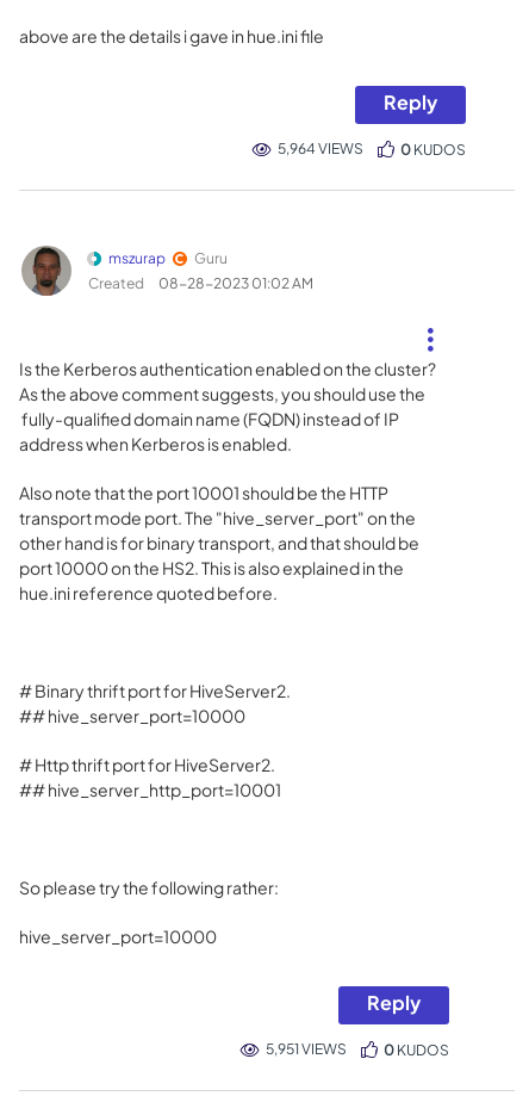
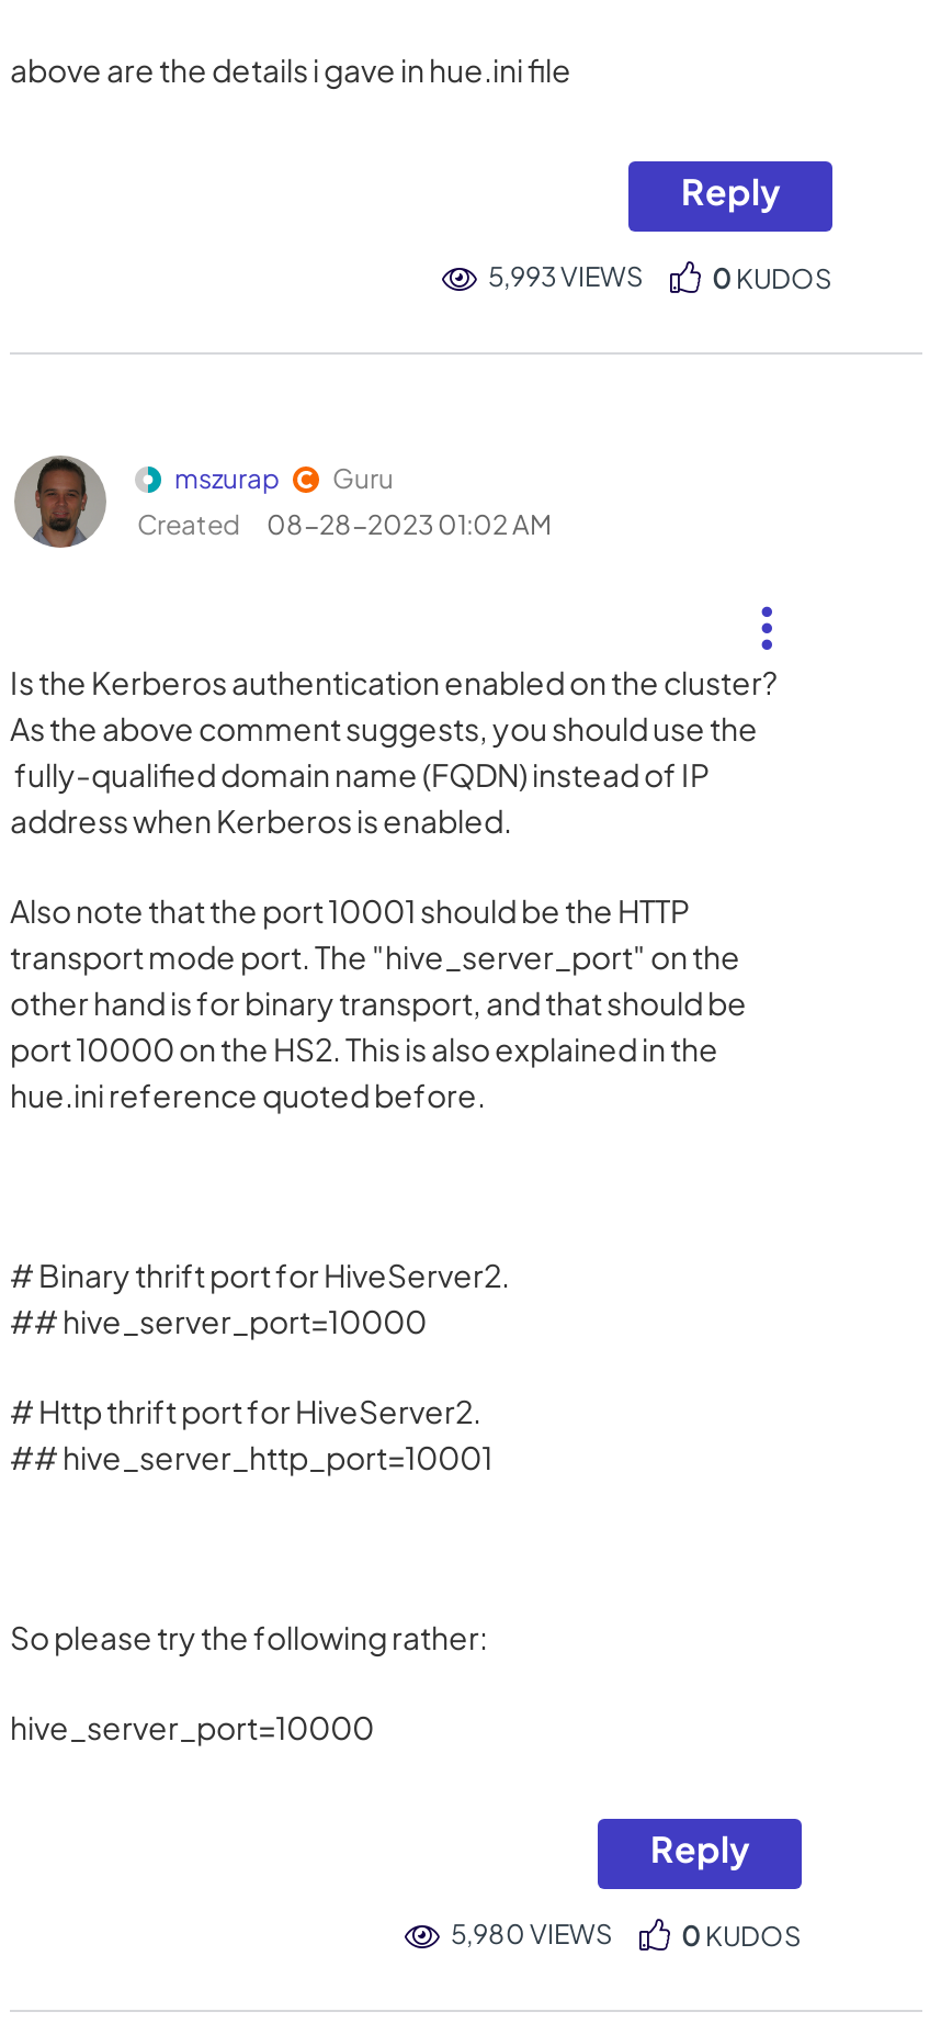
[278,140,363,157] 5,964 VIEWS -> [488,260,644,293] 5,993 VIEWS
[266,1040,347,1058] 5,951 VIEWS -> [451,1918,613,1951] 5,980 VIEWS

